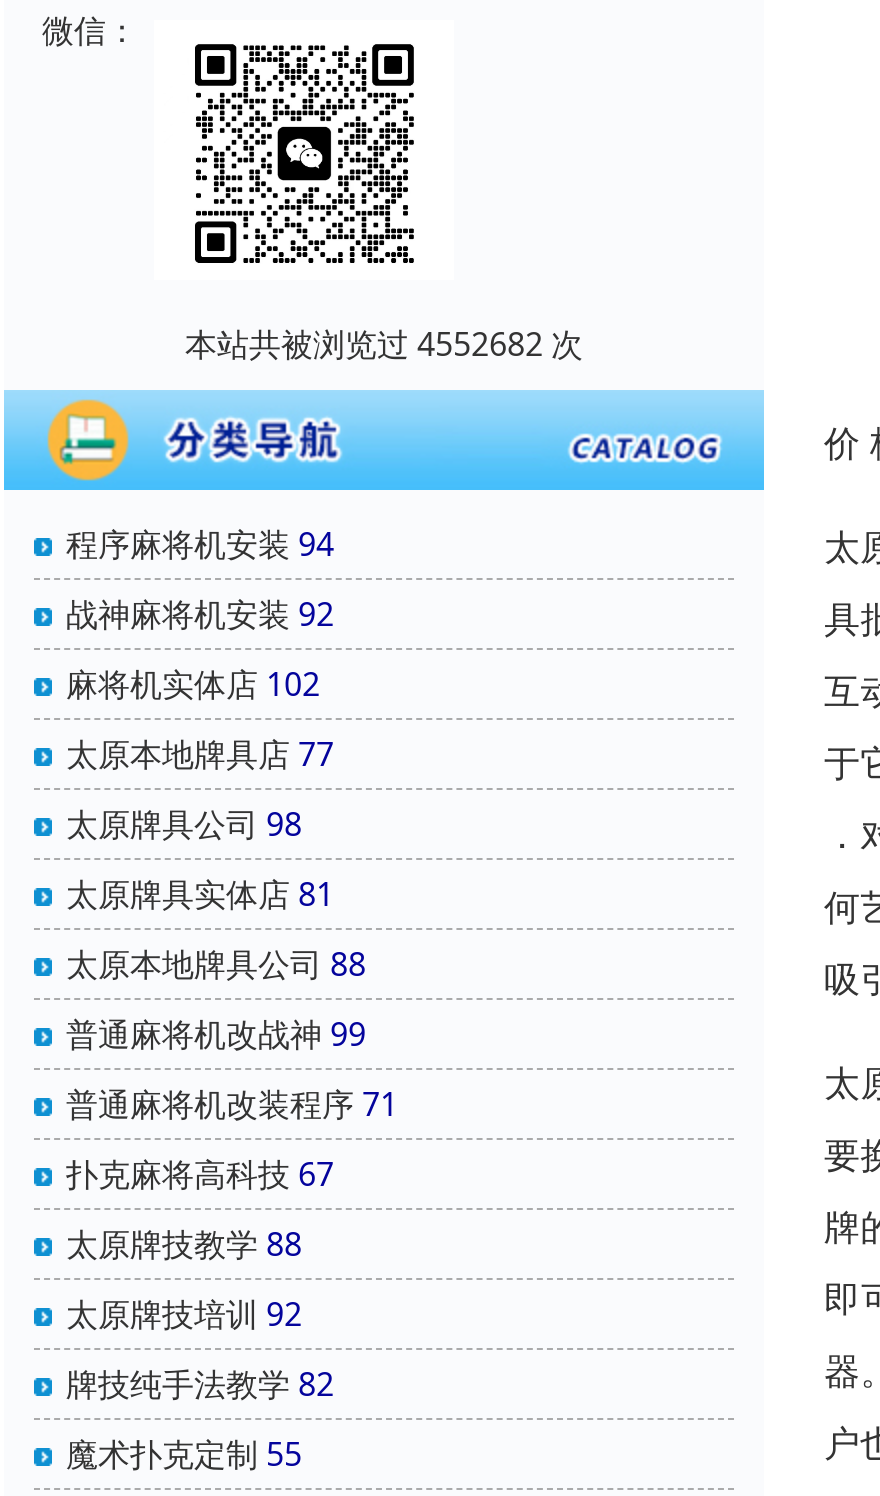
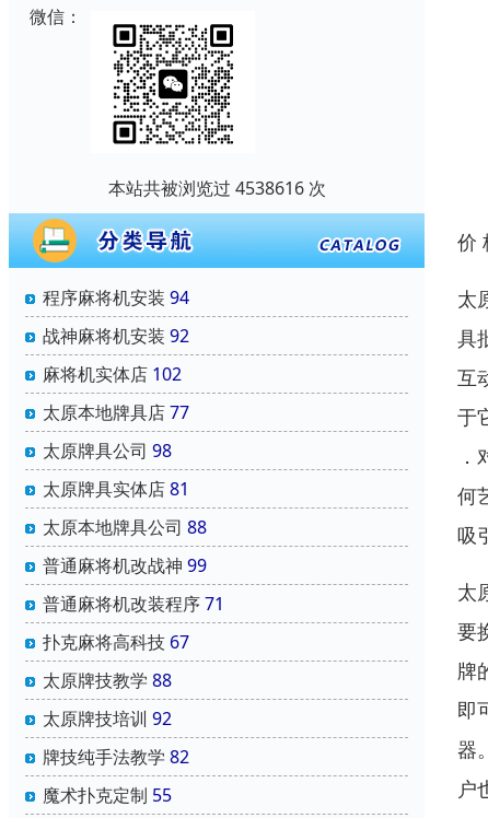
[185,323,583,367] 本站共被浏览过 4552682 次 -> [108,176,326,200] 本站共被浏览过 4538616 次

